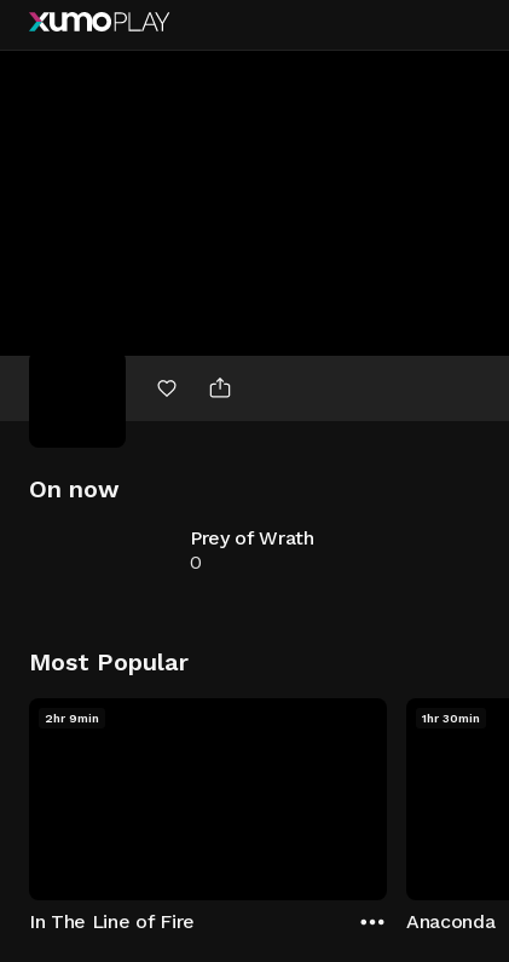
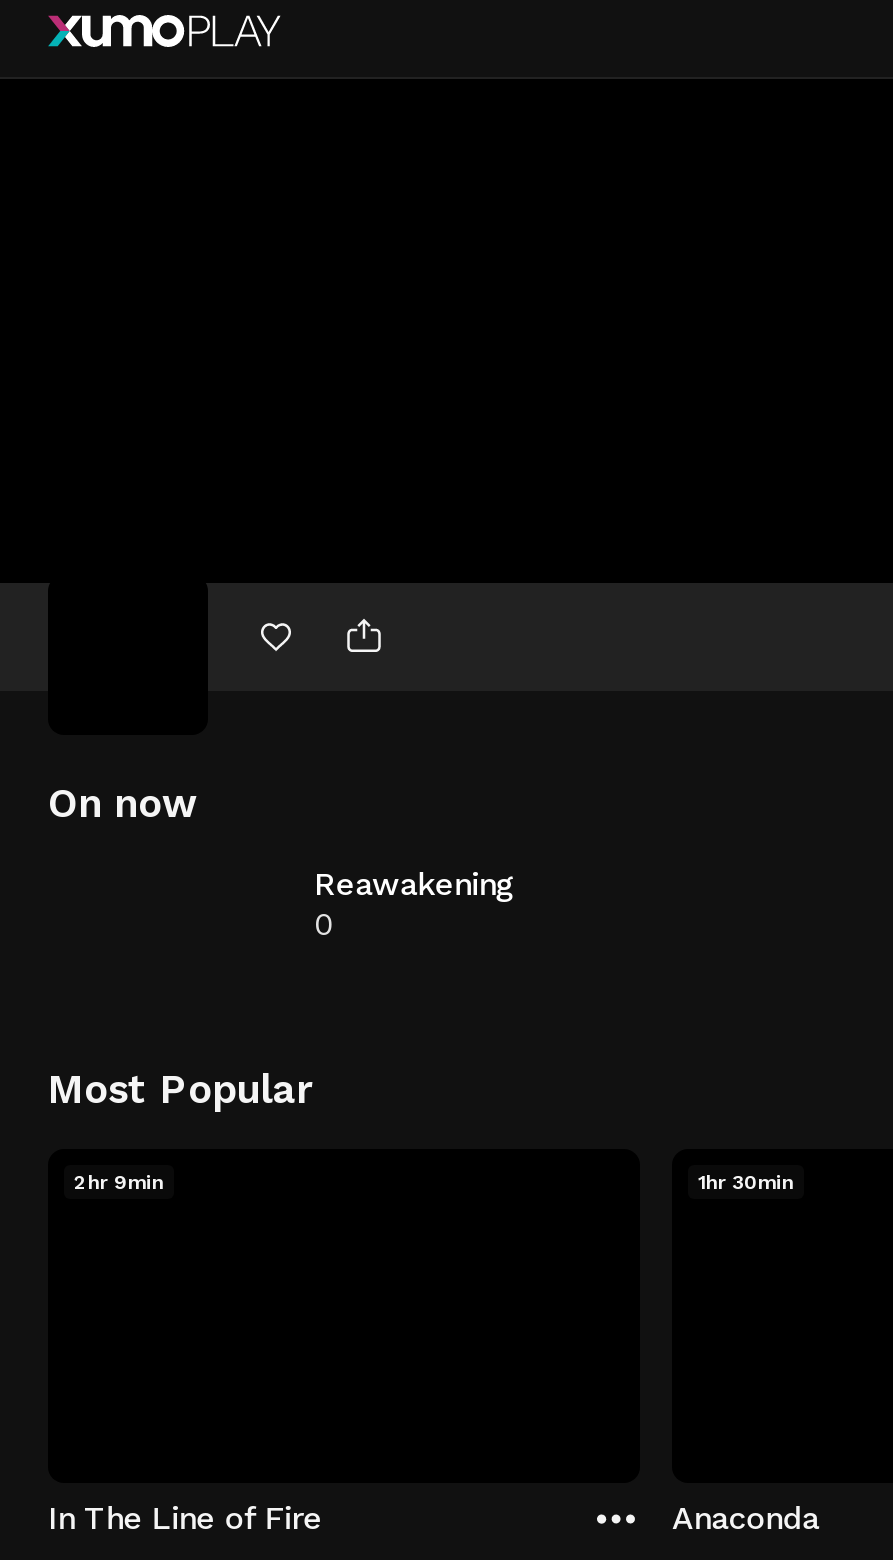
[190,526,314,549] Prey of Wrath -> [314,865,515,903] Reawakening

